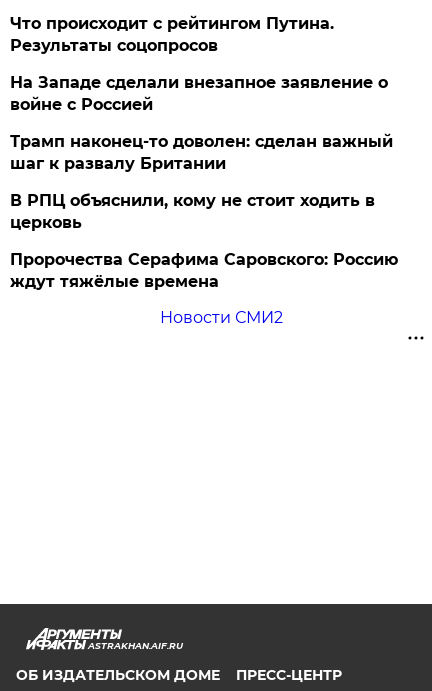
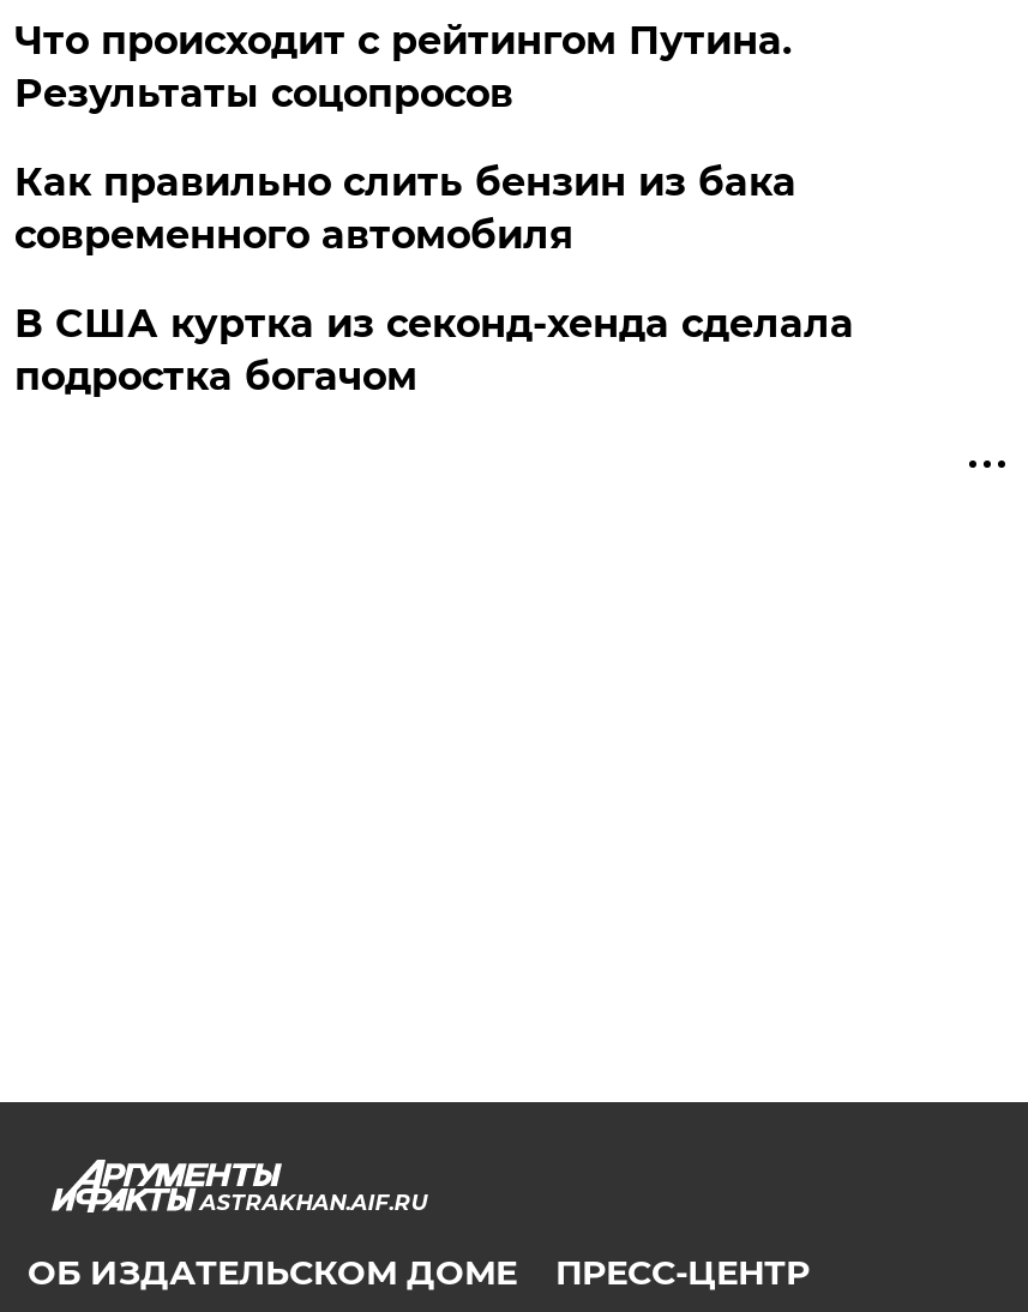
[10,73,398,327] На Западе сделали внезапное заявление о | войне с Россией | Трамп наконец-то доволен: сделан важный | шаг к развалу Британии | В РПЦ объяснили, кому не стоит ходить в | церковь | Пророчества Серафима Саровского: Россию | ждут тяжёлые времена | Новости СМИ2 -> [14,160,854,400] Как правильно слить бензин из бака | современного автомобиля | В США куртка из секонд-хенда сделала | подростка богачом

